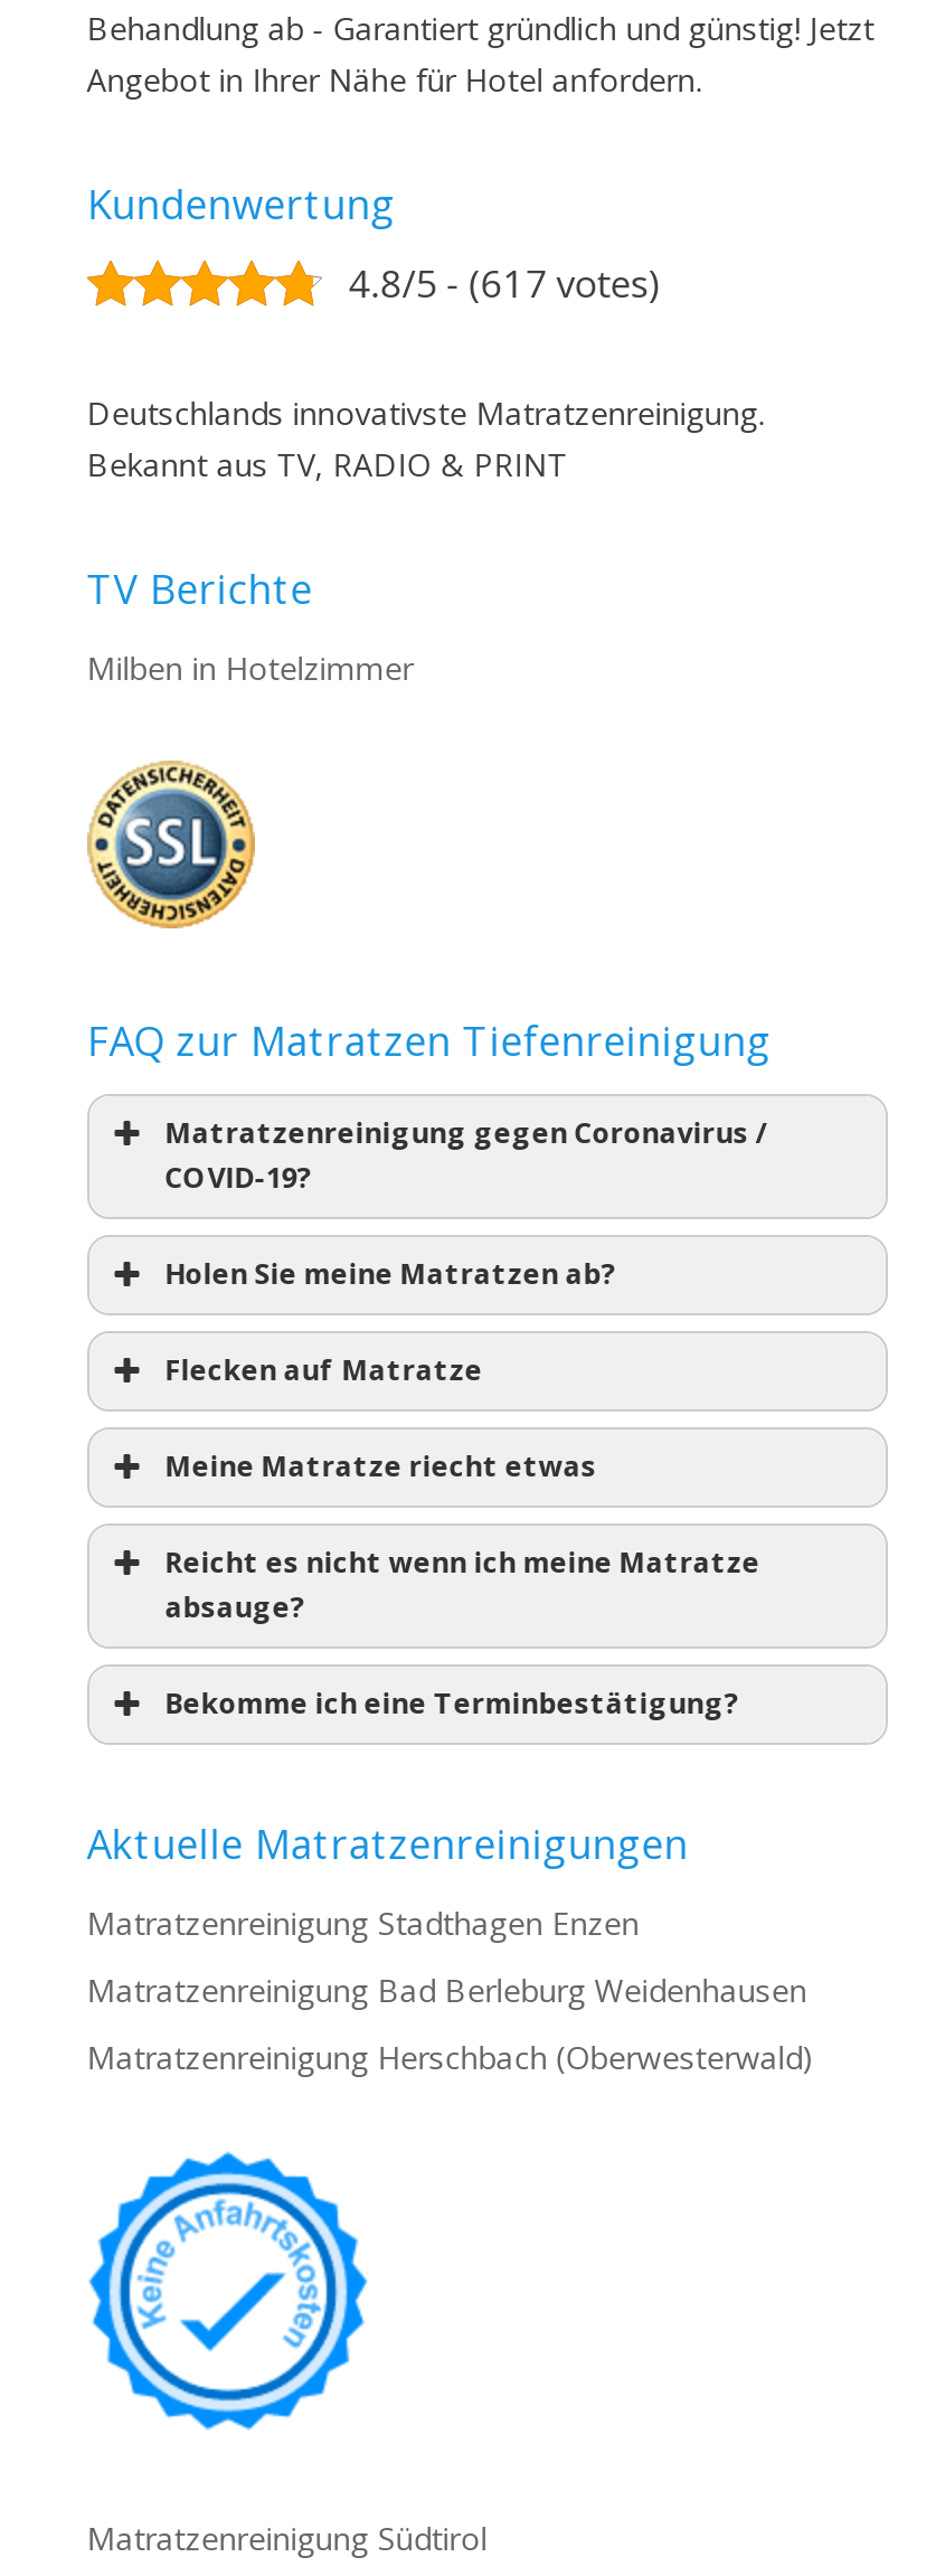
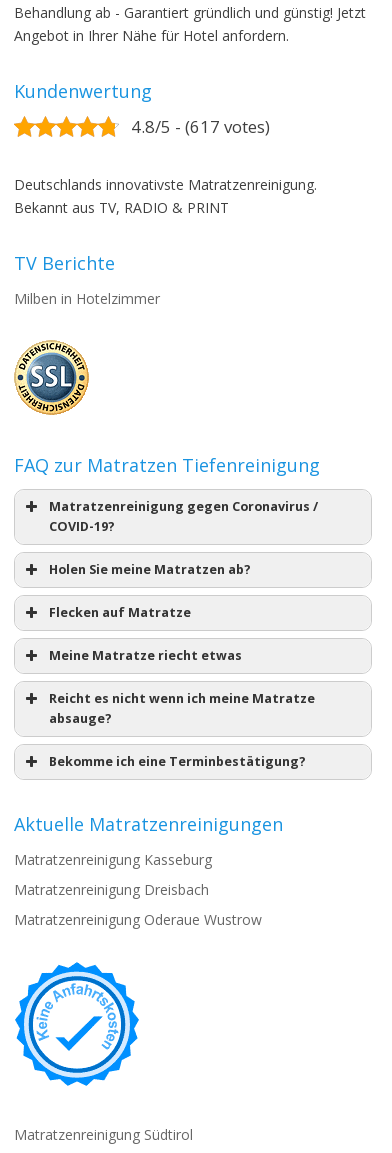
[87,1902,639,1944] Matratzenreinigung Stadthagen Enzen -> [14,850,212,869] Matratzenreinigung Kasseburg
[87,1969,807,2011] Matratzenreinigung Bad Berleburg Weidenhausen -> [14,880,209,899] Matratzenreinigung Dreisbach
[87,2036,814,2078] Matratzenreinigung Herschbach (Oberwesterwald) -> [14,910,262,929] Matratzenreinigung Oderaue Wustrow

